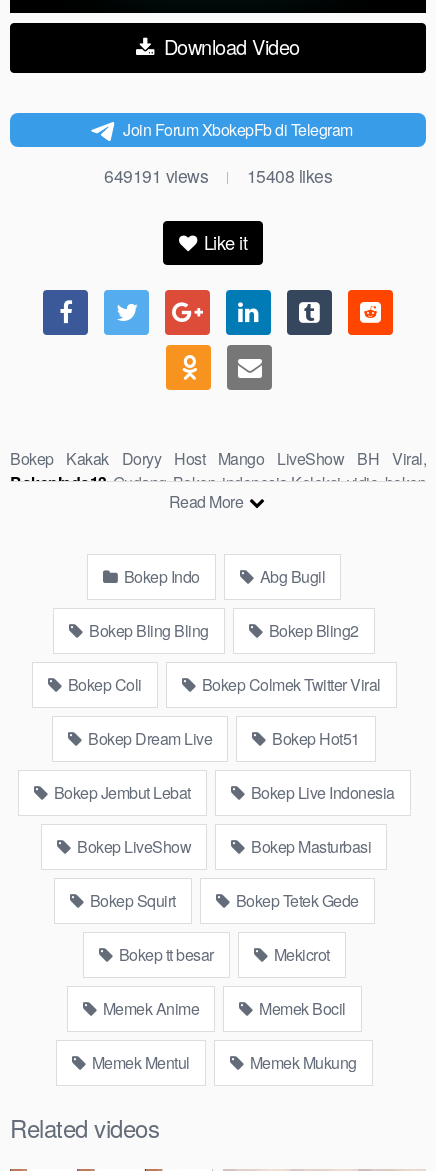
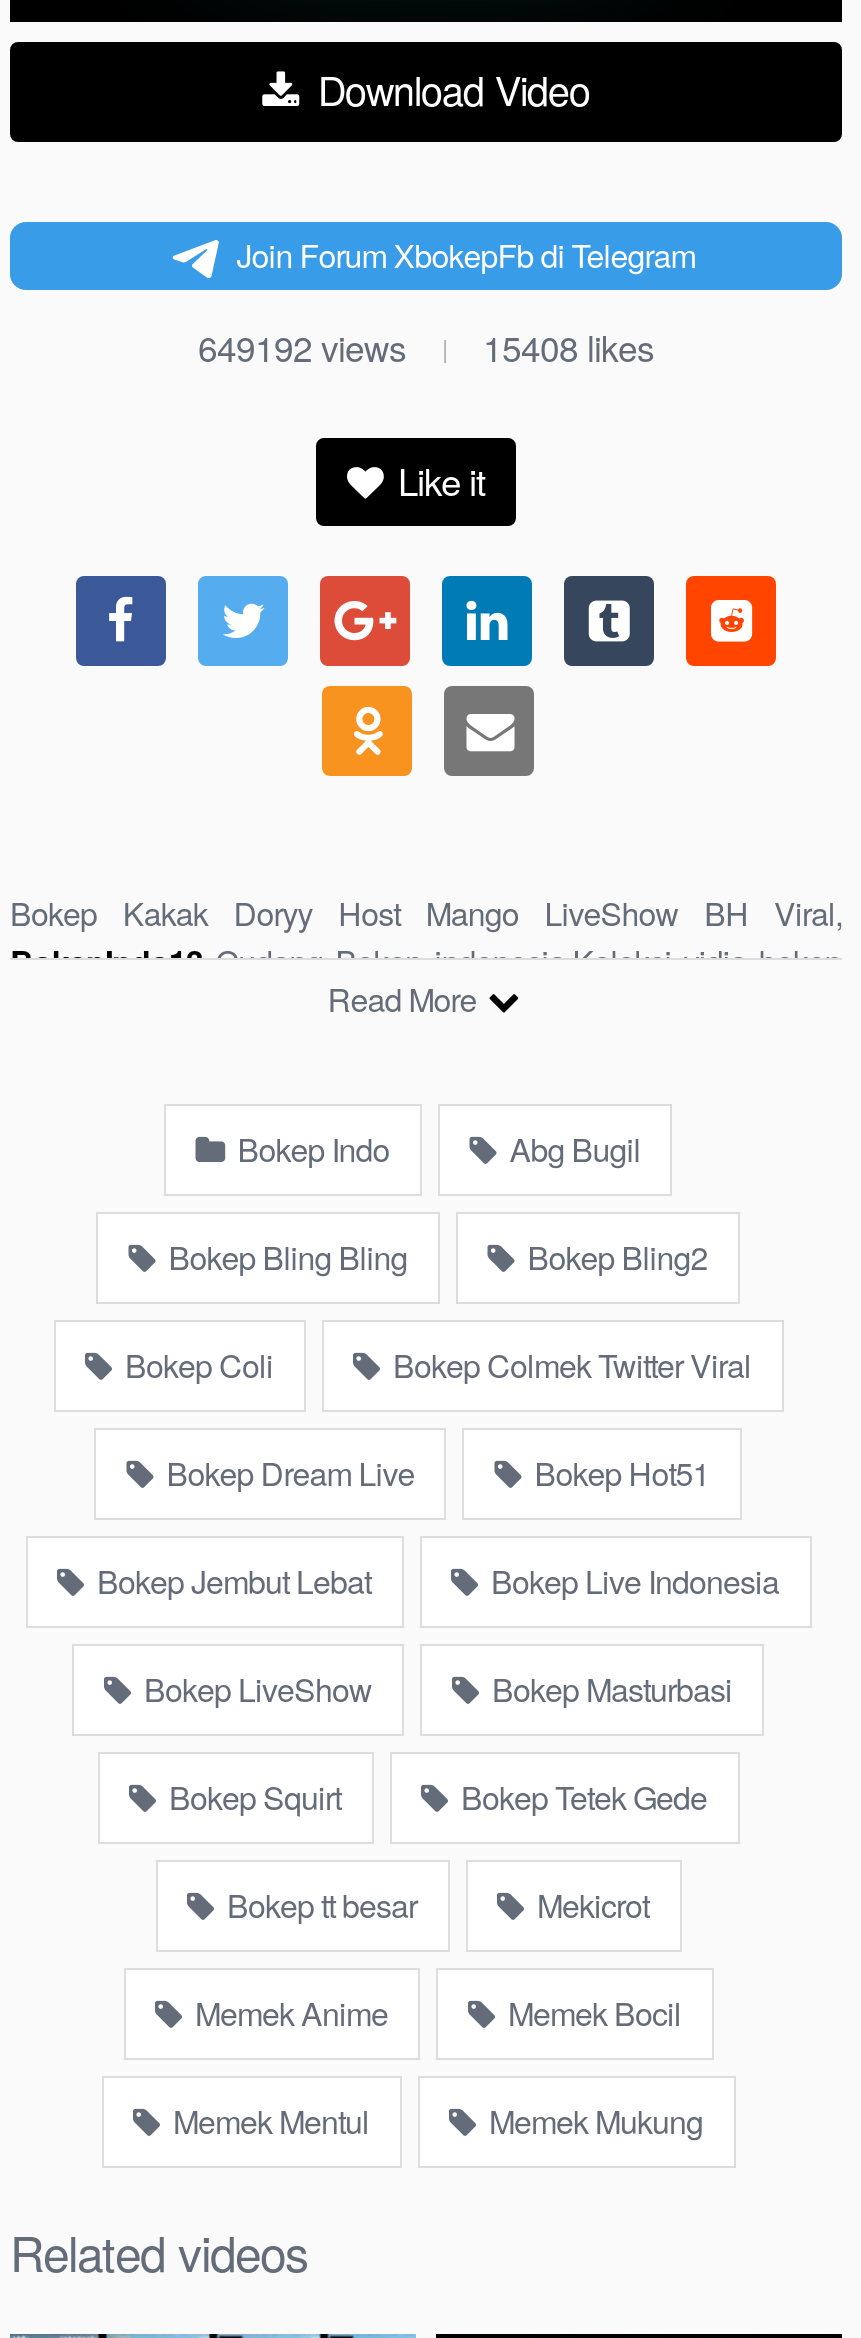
[104,163,208,188] 649191 views -> [198,322,406,372] 649192 views

